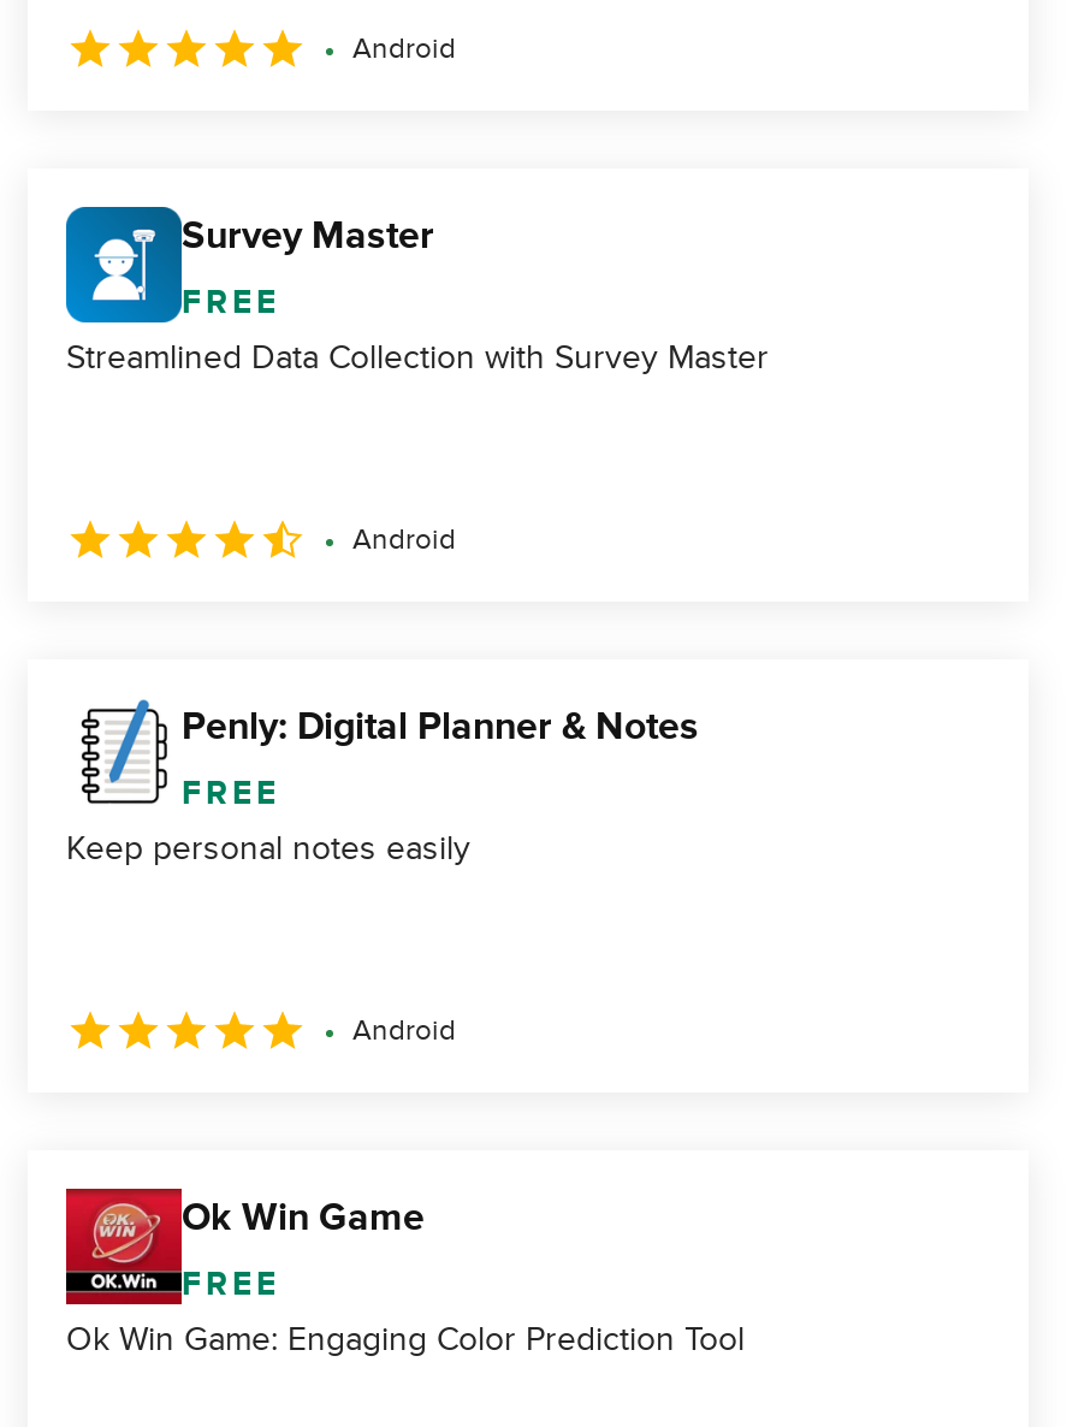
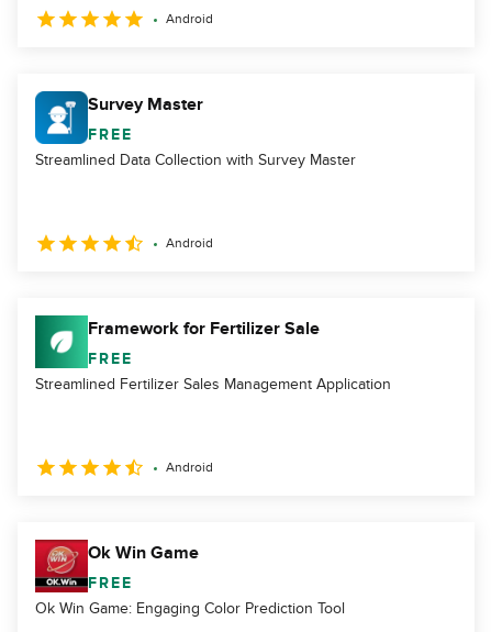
[66,698,699,811] [image] | Penly: Digital Planner & Notes -> [34,314,320,367] [image] | Framework for Fertilizer Sale
[66,828,470,869] Keep personal notes easily -> [35,375,391,393] Streamlined Fertilizer Sales Management Application

